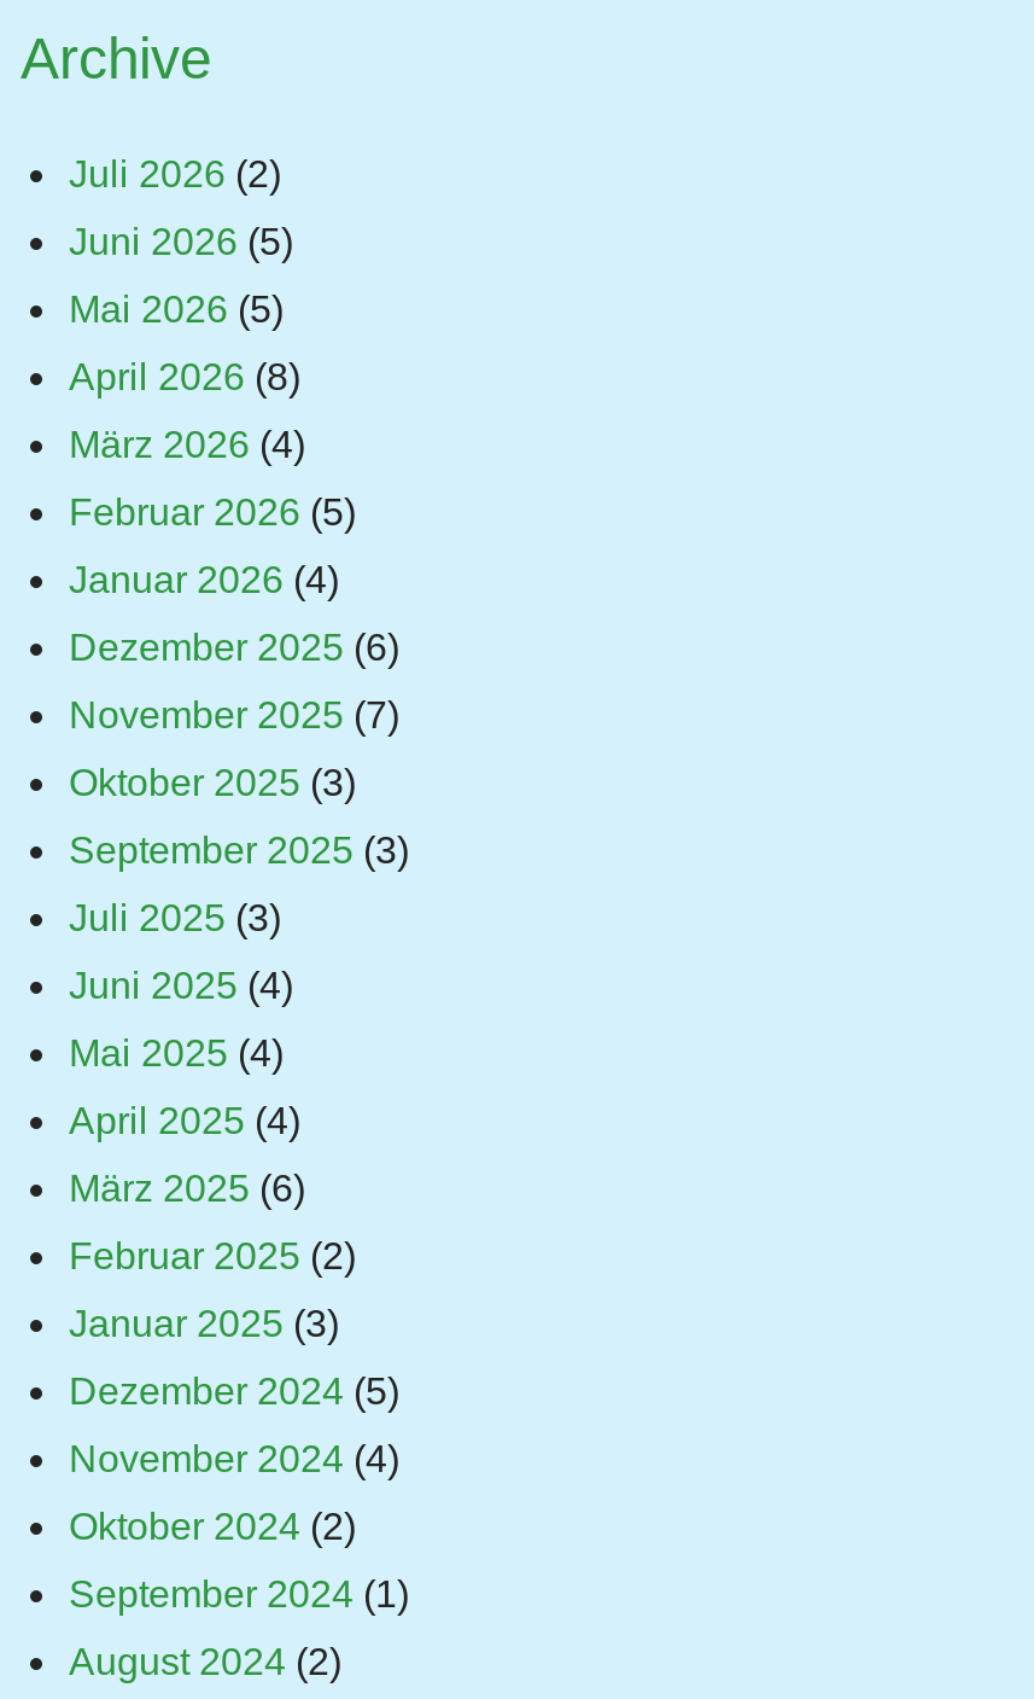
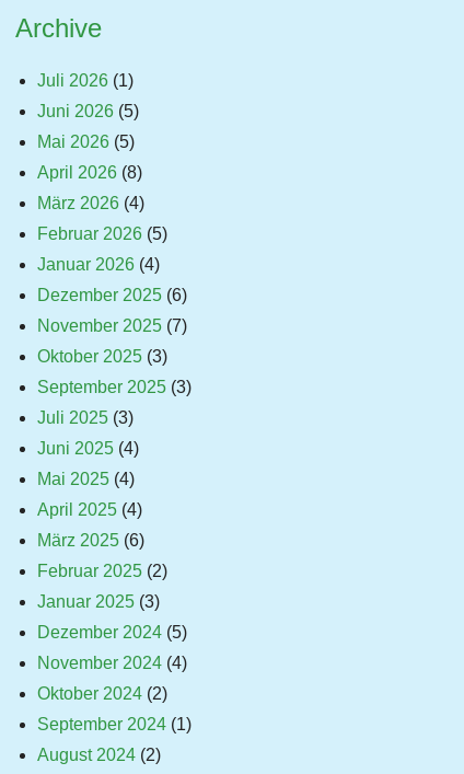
[69,154,281,195] Juli 2026 (2) -> [37,71,134,90] Juli 2026 (1)

